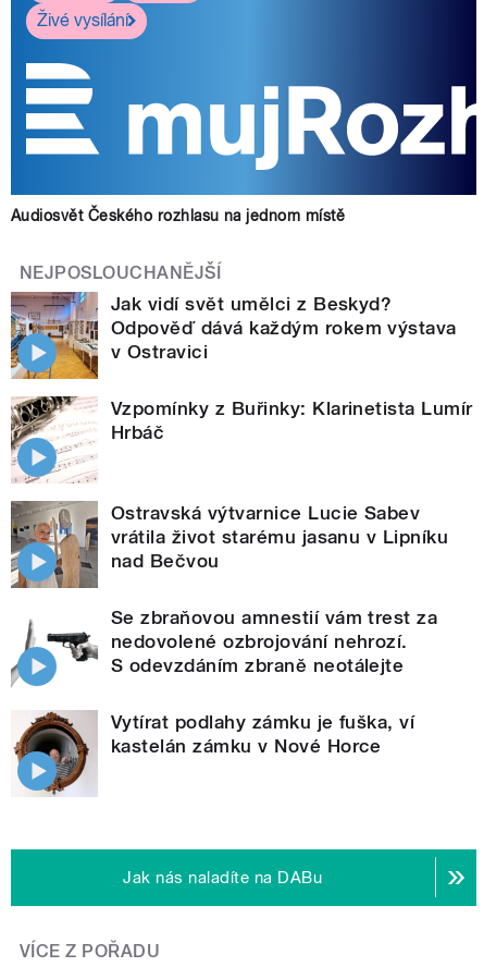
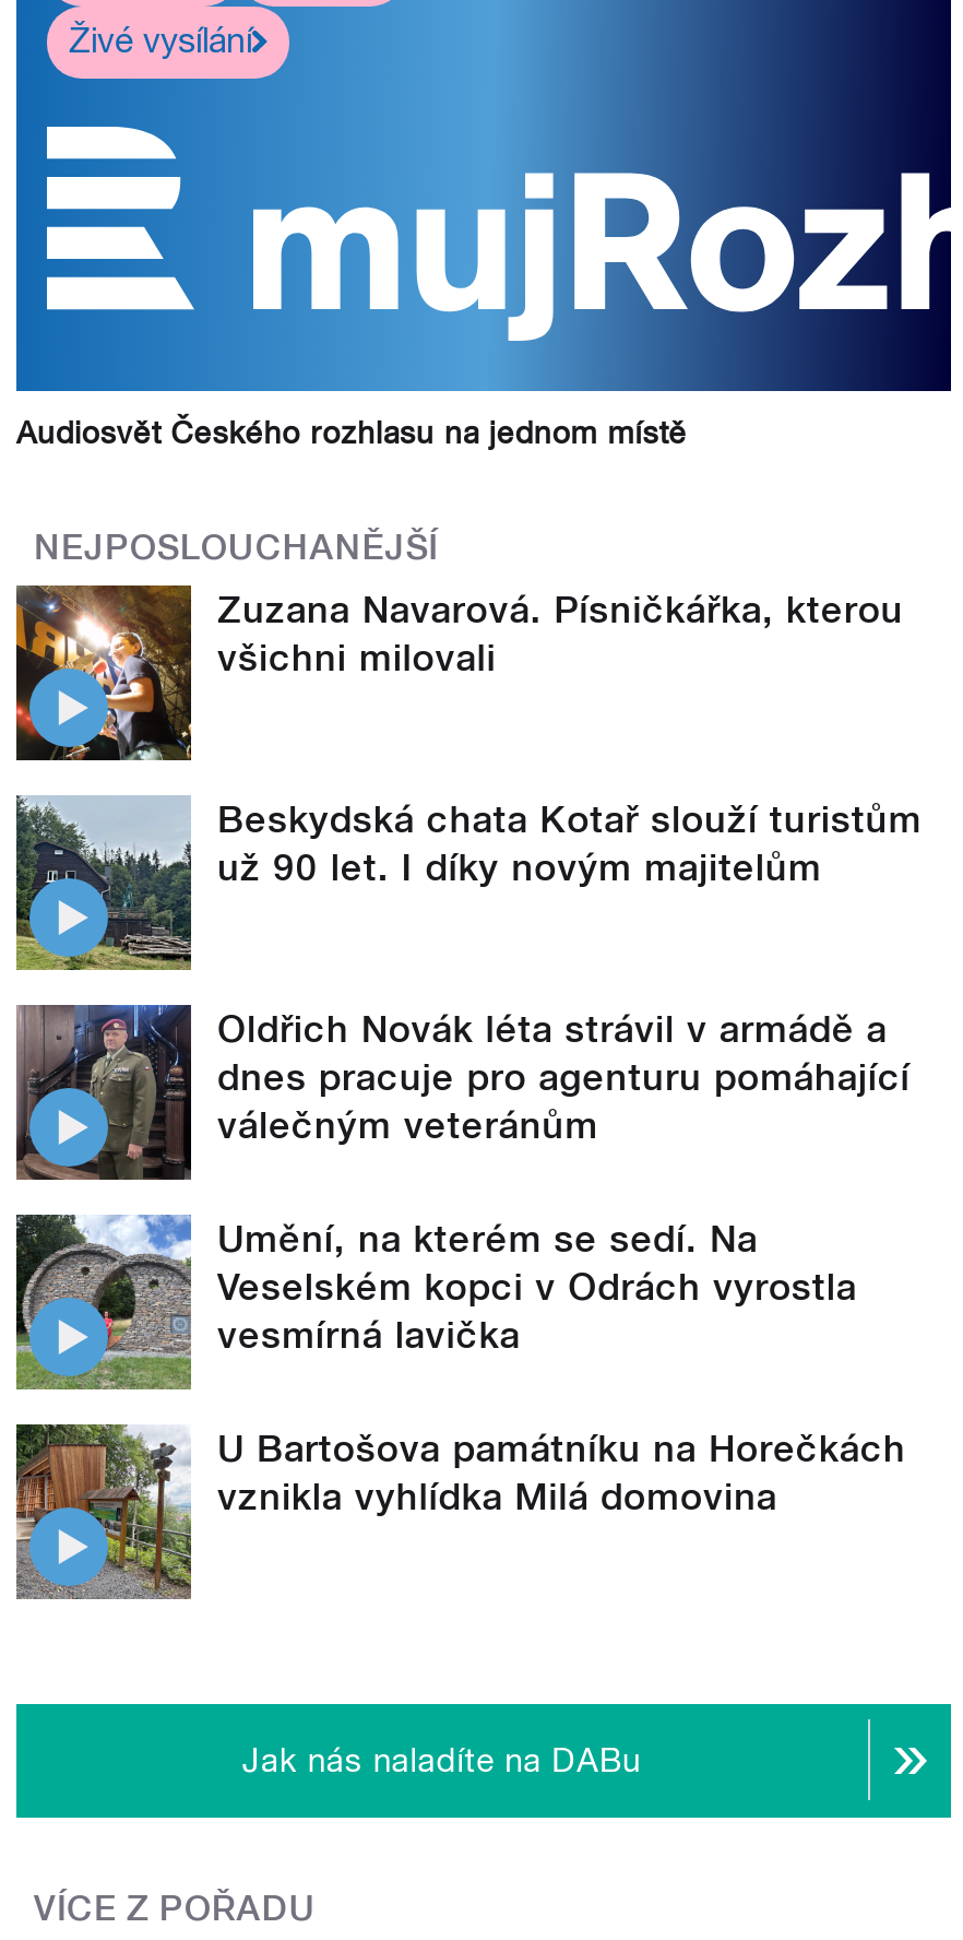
[10,291,457,380] [image] | Jak vidí svět umělci z Beskyd? | Odpověď dává každým rokem výstava | v Ostravici -> [14,583,904,762] [image] | Zuzana Navarová. Písničkářka, kterou | všichni milovali
[11,395,473,483] [image] | Vzpomínky z Buřinky: Klarinetista Lumír | Hrbáč -> [14,795,922,972] [image] | Beskydská chata Kotař slouží turistům | už 90 let. I díky novým majitelům
[11,501,448,589] [image] | Ostravská výtvarnice Lucie Sabev | vrátila život starému jasanu v Lipníku | nad Bečvou -> [14,1003,910,1182] [image] | Oldřich Novák léta strávil v armádě a | dnes pracuje pro agenturu pomáhající | válečným veteránům
[11,605,438,693] [image] | Se zbraňovou amnestií vám trest za | nedovolené ozbrojování nehrozí. | S odevzdáním zbraně neotálejte -> [14,1212,857,1392] [image] | Umění, na kterém se sedí. Na | Veselském kopci v Odrách vyrostla | vesmírná lavička
[11,710,415,797] [image] | Vytírat podlahy zámku je fuška, ví | kastelán zámku v Nové Horce -> [14,1422,906,1601] [image] | U Bartošova památníku na Horečkách | vznikla vyhlídka Milá domovina

